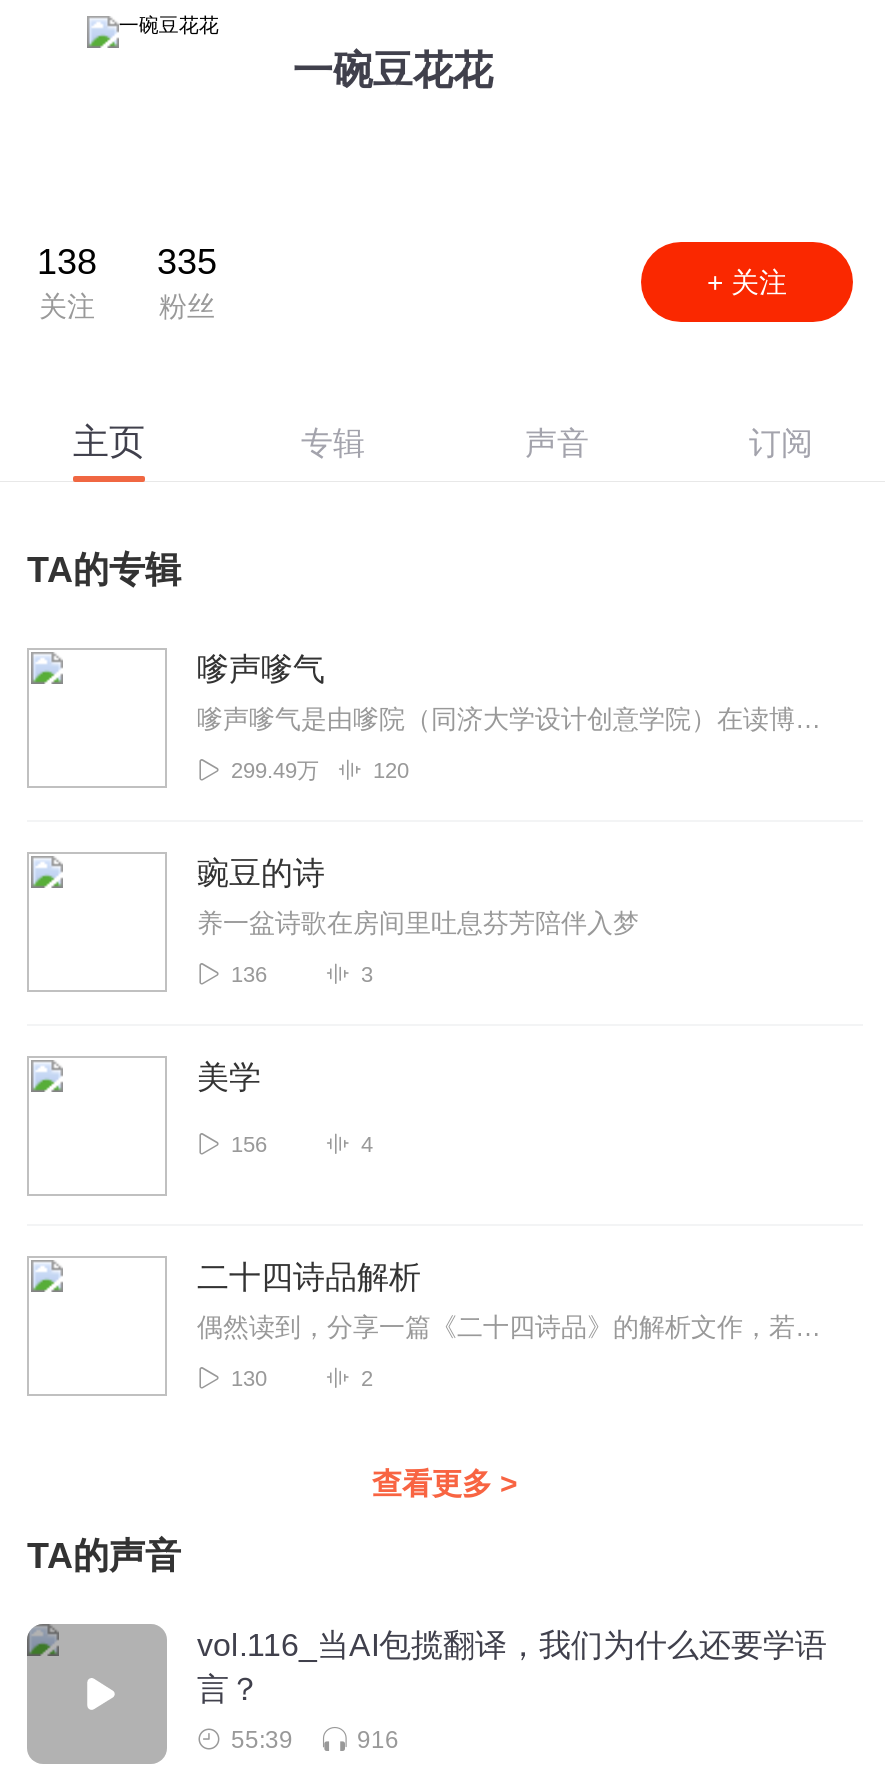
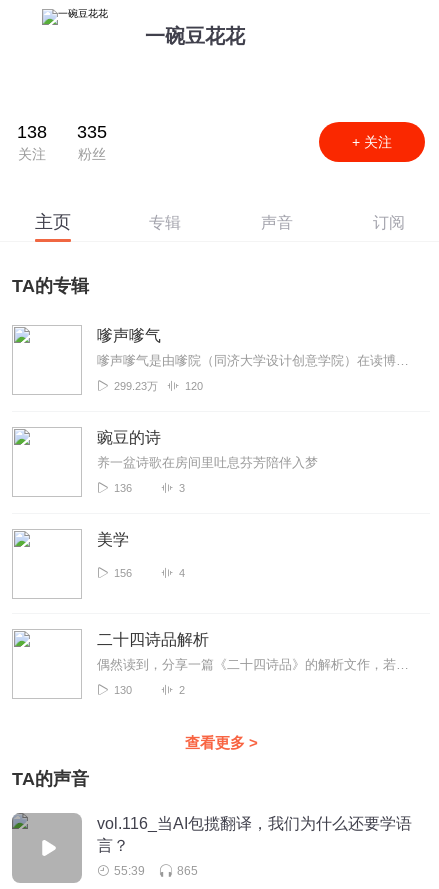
[231,758,319,782] 299.49万 -> [114,380,158,392] 299.23万
[357,1726,399,1754] 916 -> [177,864,198,878] 865

